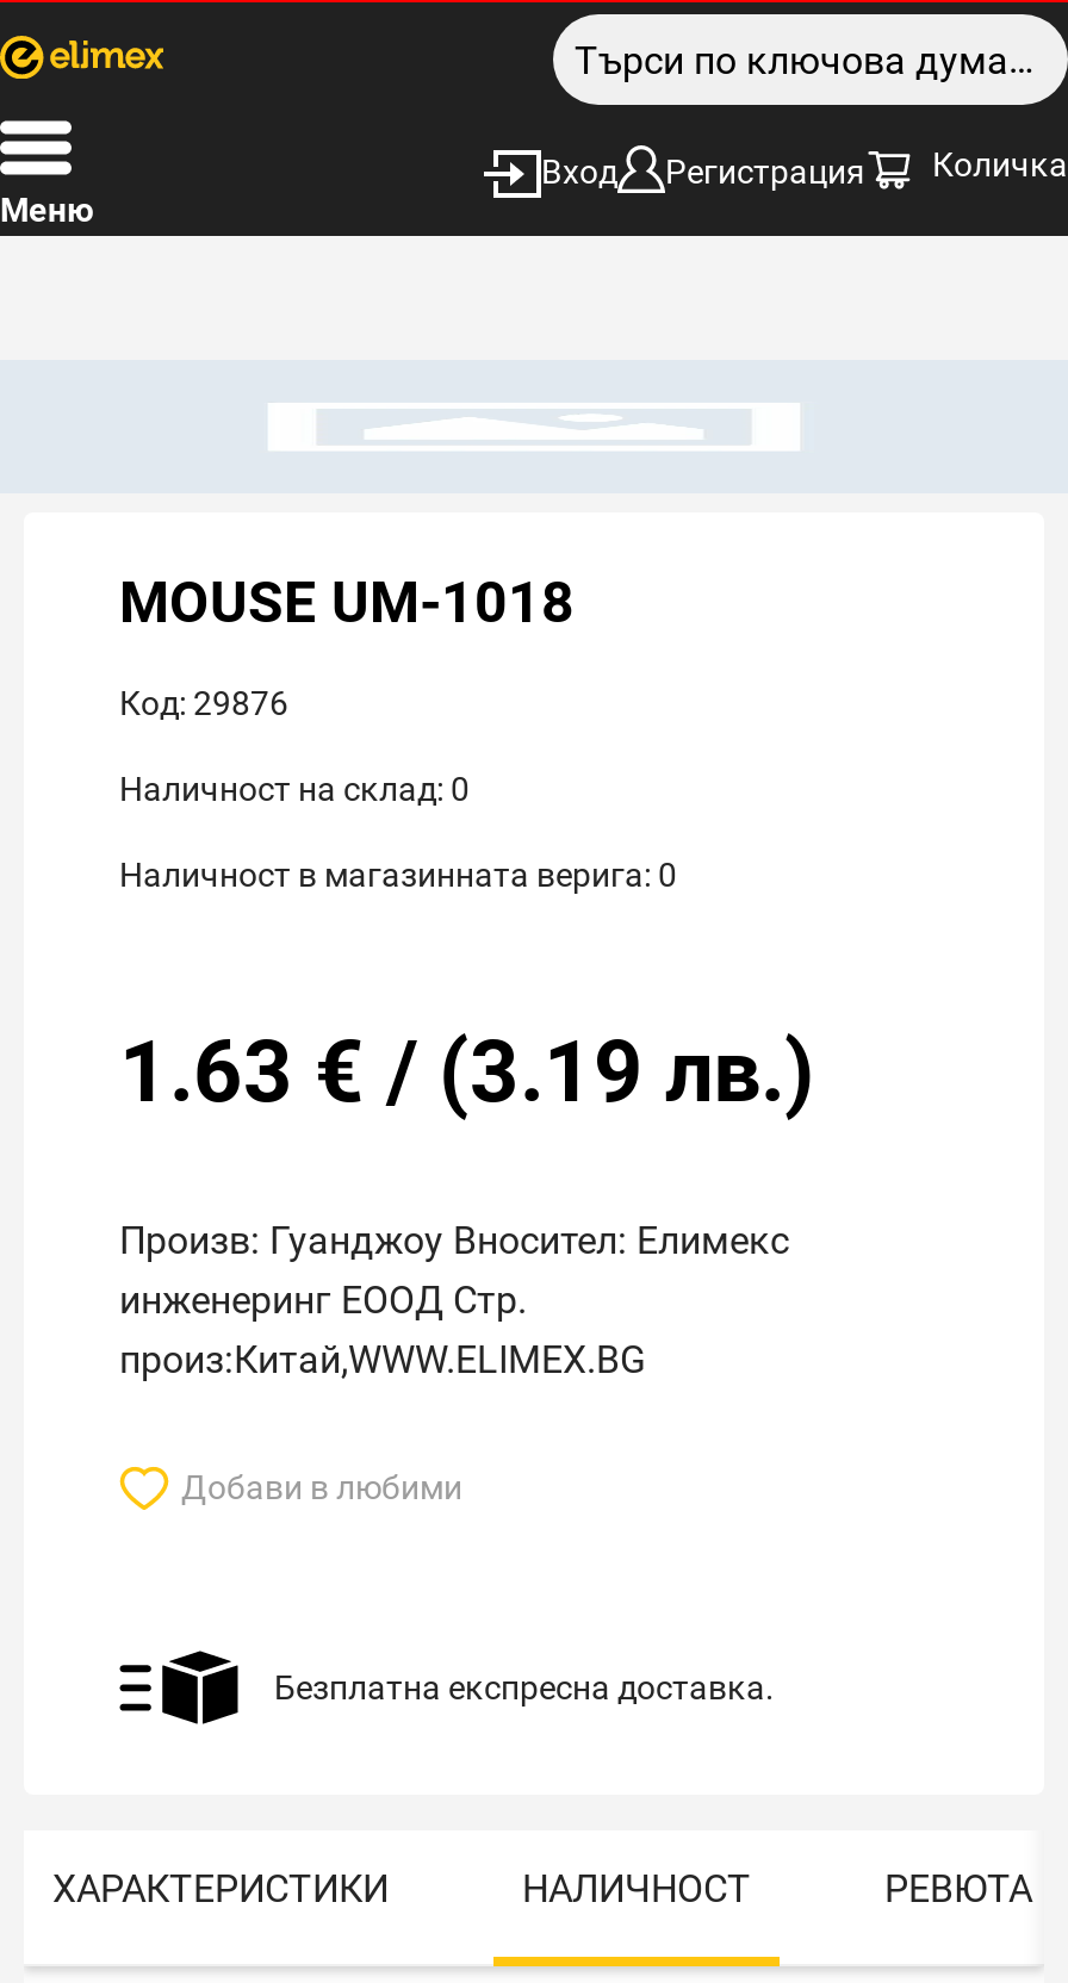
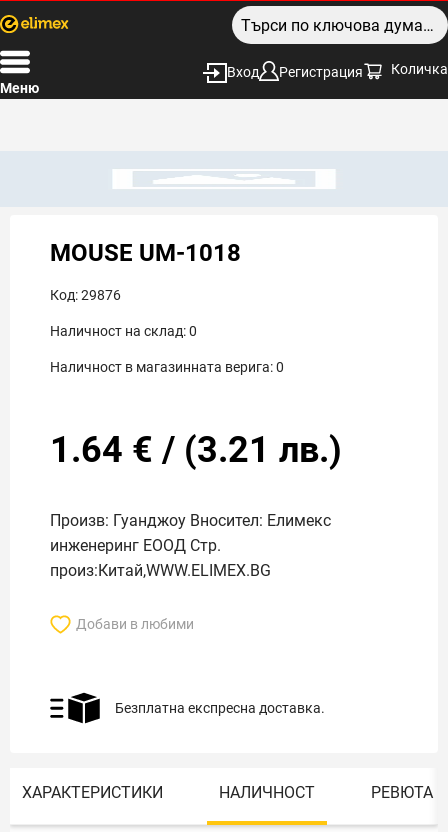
[119,1022,815,1123] 1.63 €/ (3.19 лв.) -> [50,429,342,471] 1.64 €/ (3.21 лв.)

